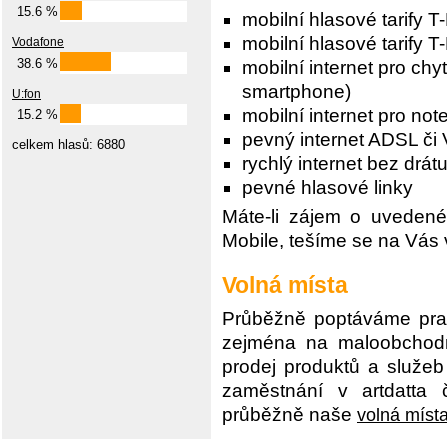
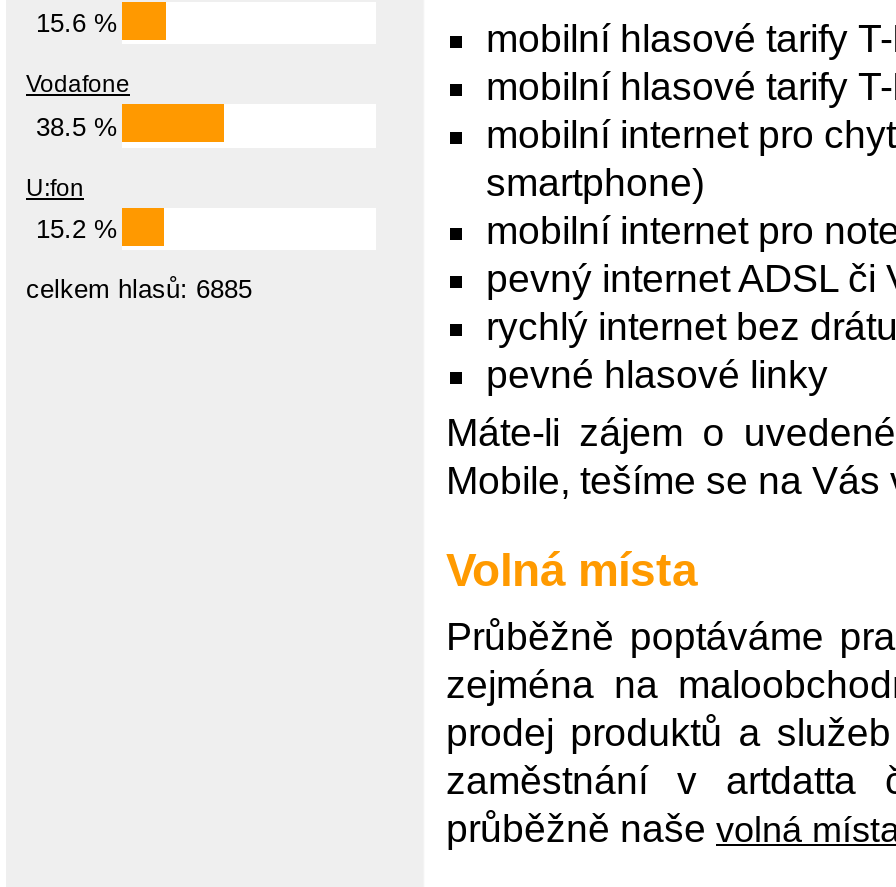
[17,55,58,70] 38.6 % -> [36,111,118,141] 38.5 %
[12,137,125,152] celkem hlasů: 6880 -> [26,274,252,304] celkem hlasů: 6885

